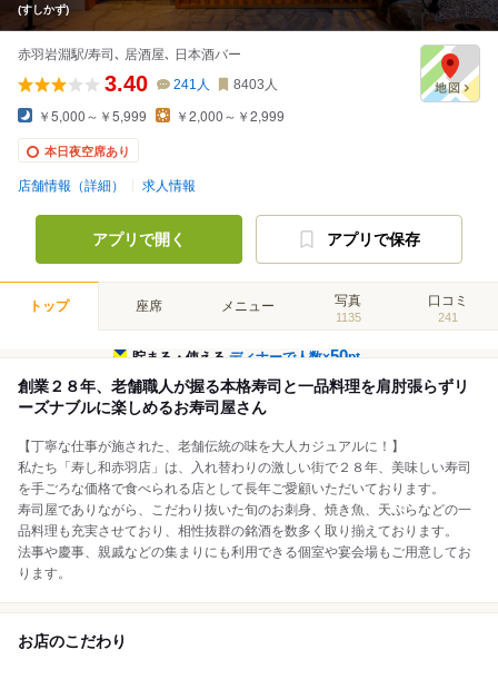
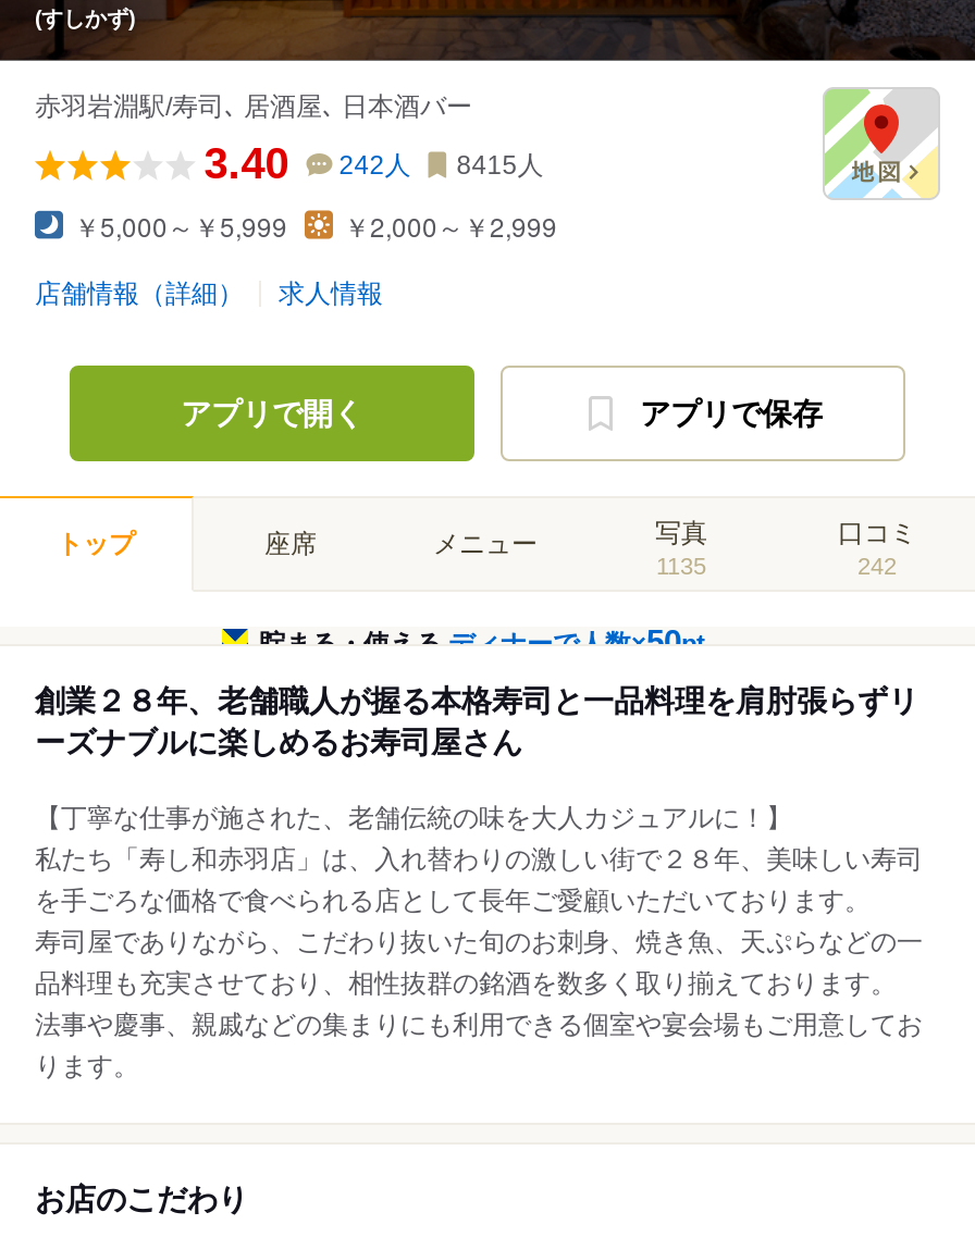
[173,77,210,92] 241人 -> [339,150,411,180] 242人
[233,77,278,92] 8403人 -> [457,150,544,180] 8415人
[44,145,130,158] 本日夜空席あり -> none
[438,310,458,324] 241 -> [857,552,897,579] 242

